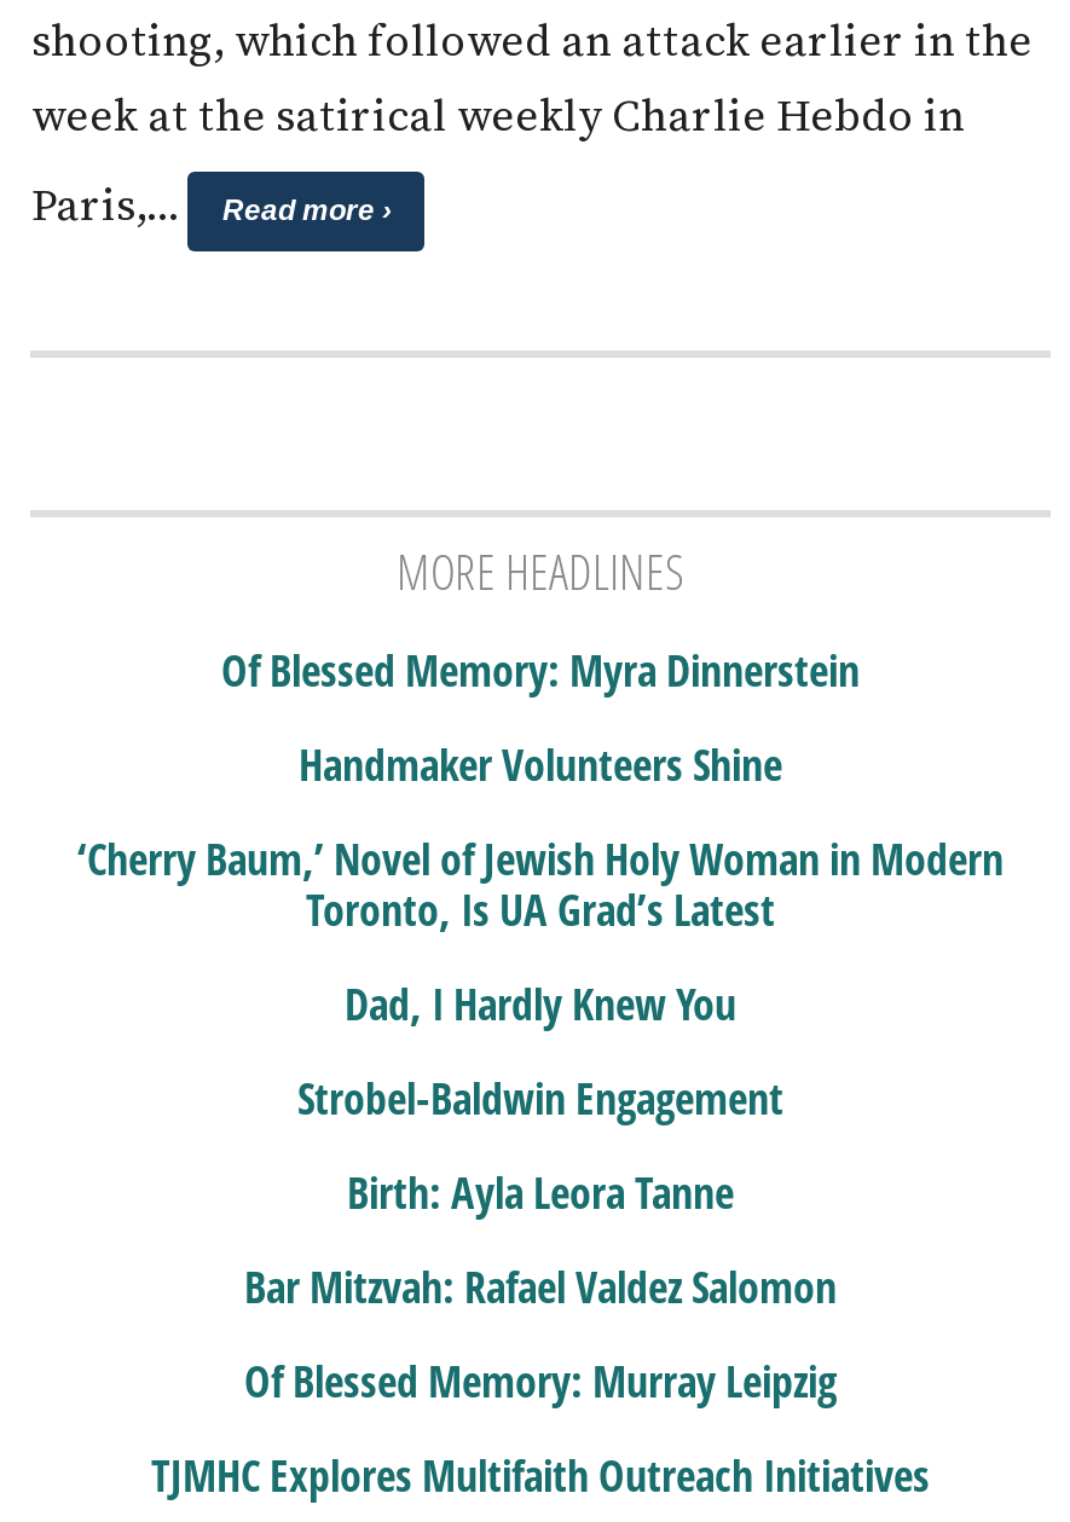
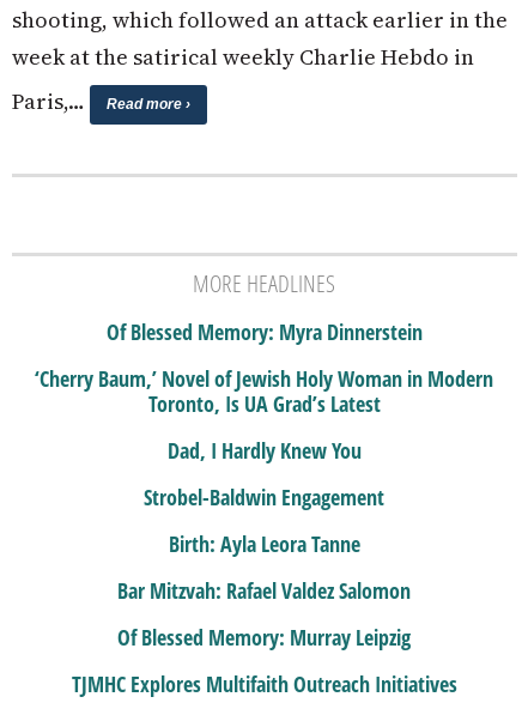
[299,735,782,793] Handmaker Volunteers Shine -> none

